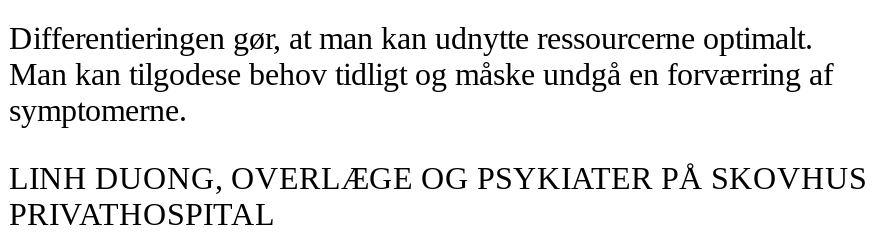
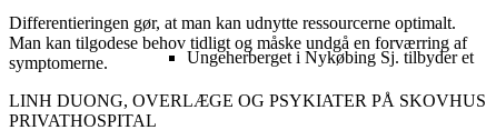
none -> [187,48,474,67] Ungeherberget i Nykøbing Sj. tilbyder et

